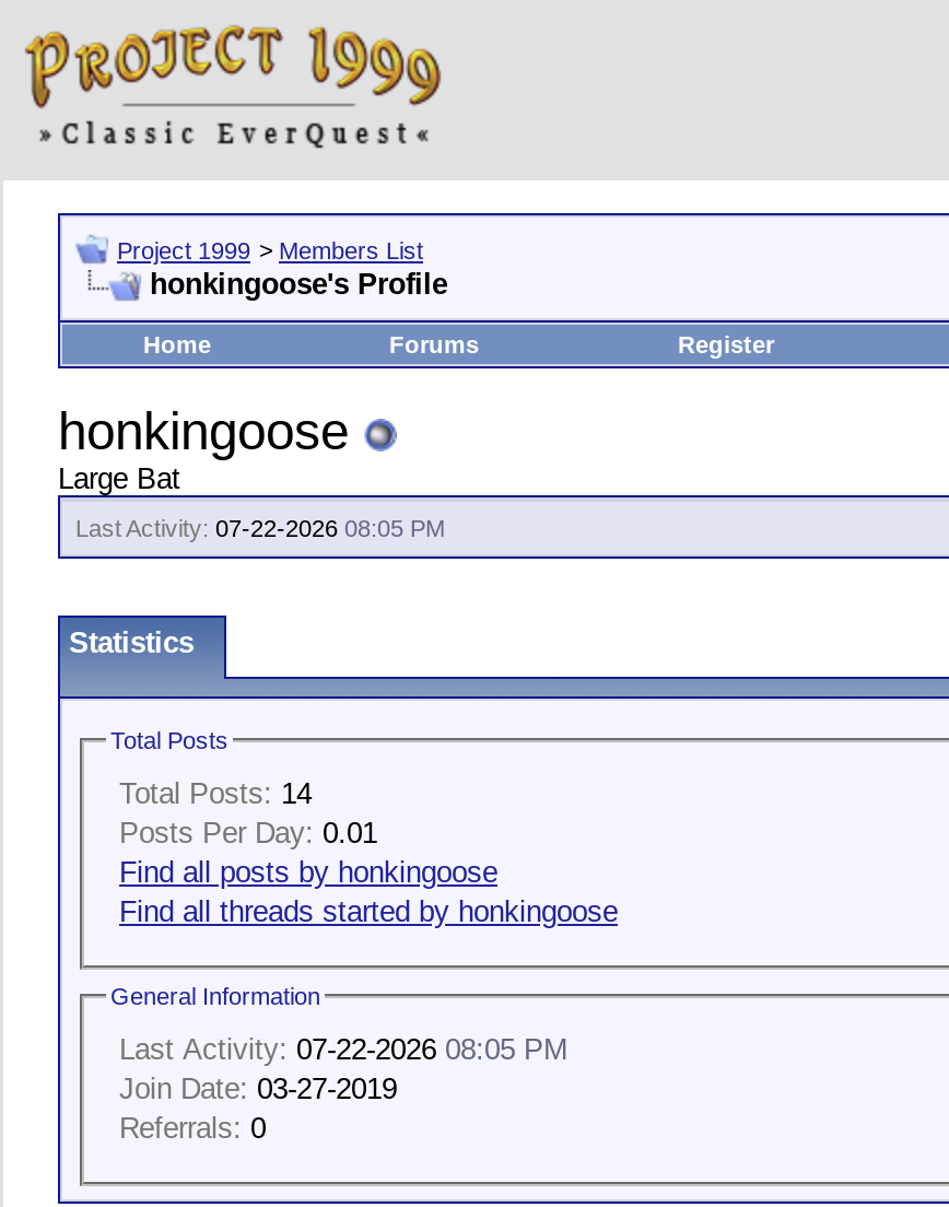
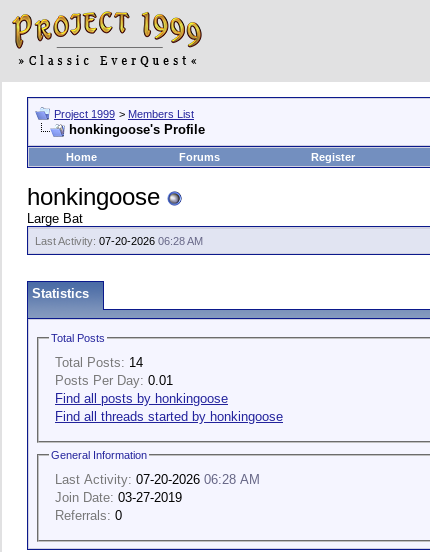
[75,515,445,541] Last Activity: 07-22-2026 08:05 PM -> [35,235,203,247] Last Activity: 07-20-2026 06:28 AM
[119,1032,567,1065] Last Activity: 07-22-2026 08:05 PM -> [55,472,260,487] Last Activity: 07-20-2026 06:28 AM

